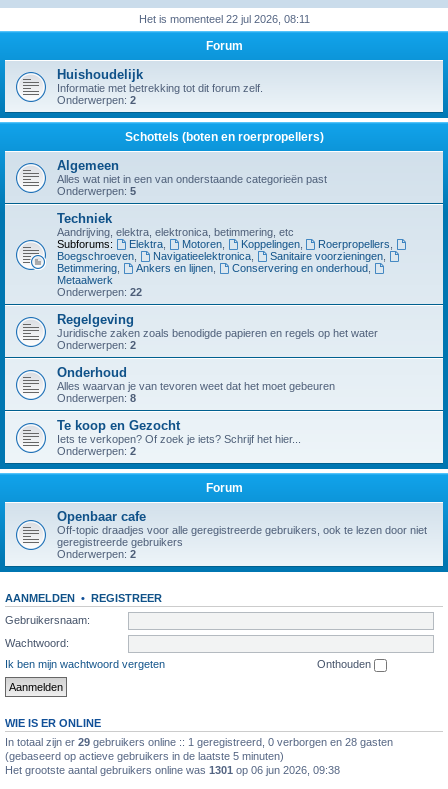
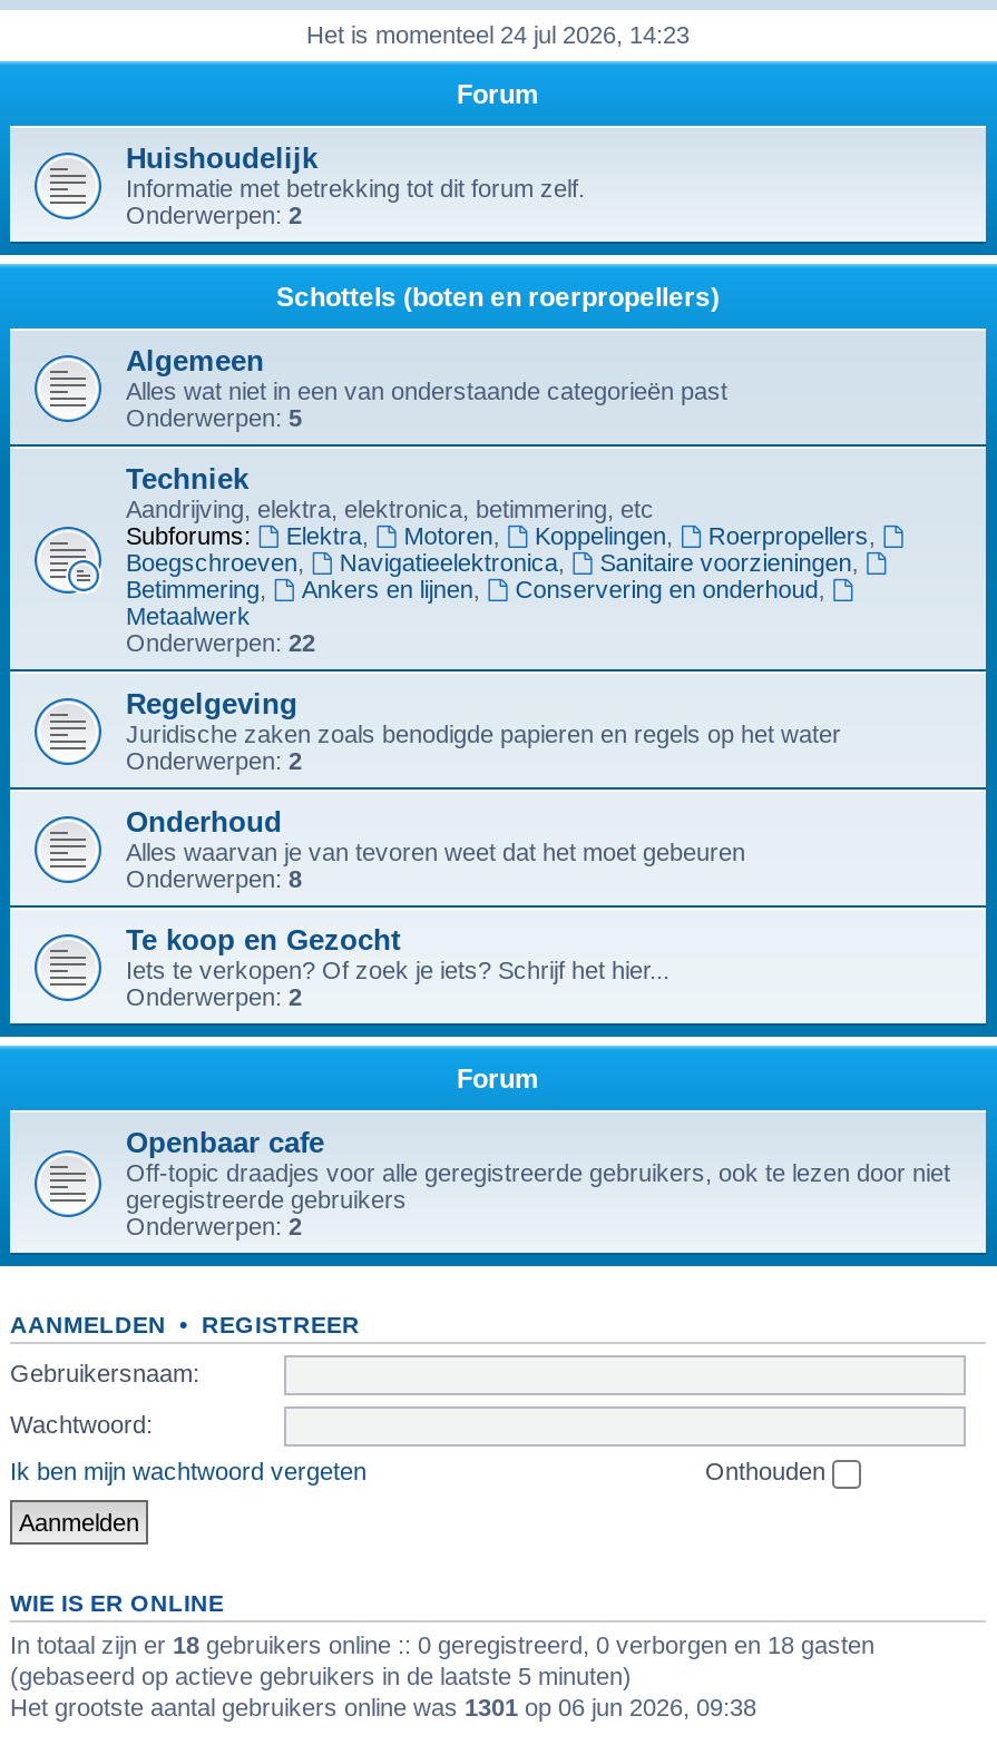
[138,13,309,25] Het is momenteel 22 jul 2026, 08:11 -> [306,21,690,48] Het is momenteel 24 jul 2026, 14:23
[5,736,393,748] In totaal zijn er 29 gebruikers online :: 1 geregistreerd, 0 verborgen en 28 gasten -> [10,1631,874,1657] In totaal zijn er 18 gebruikers online :: 0 geregistreerd, 0 verborgen en 18 gasten

